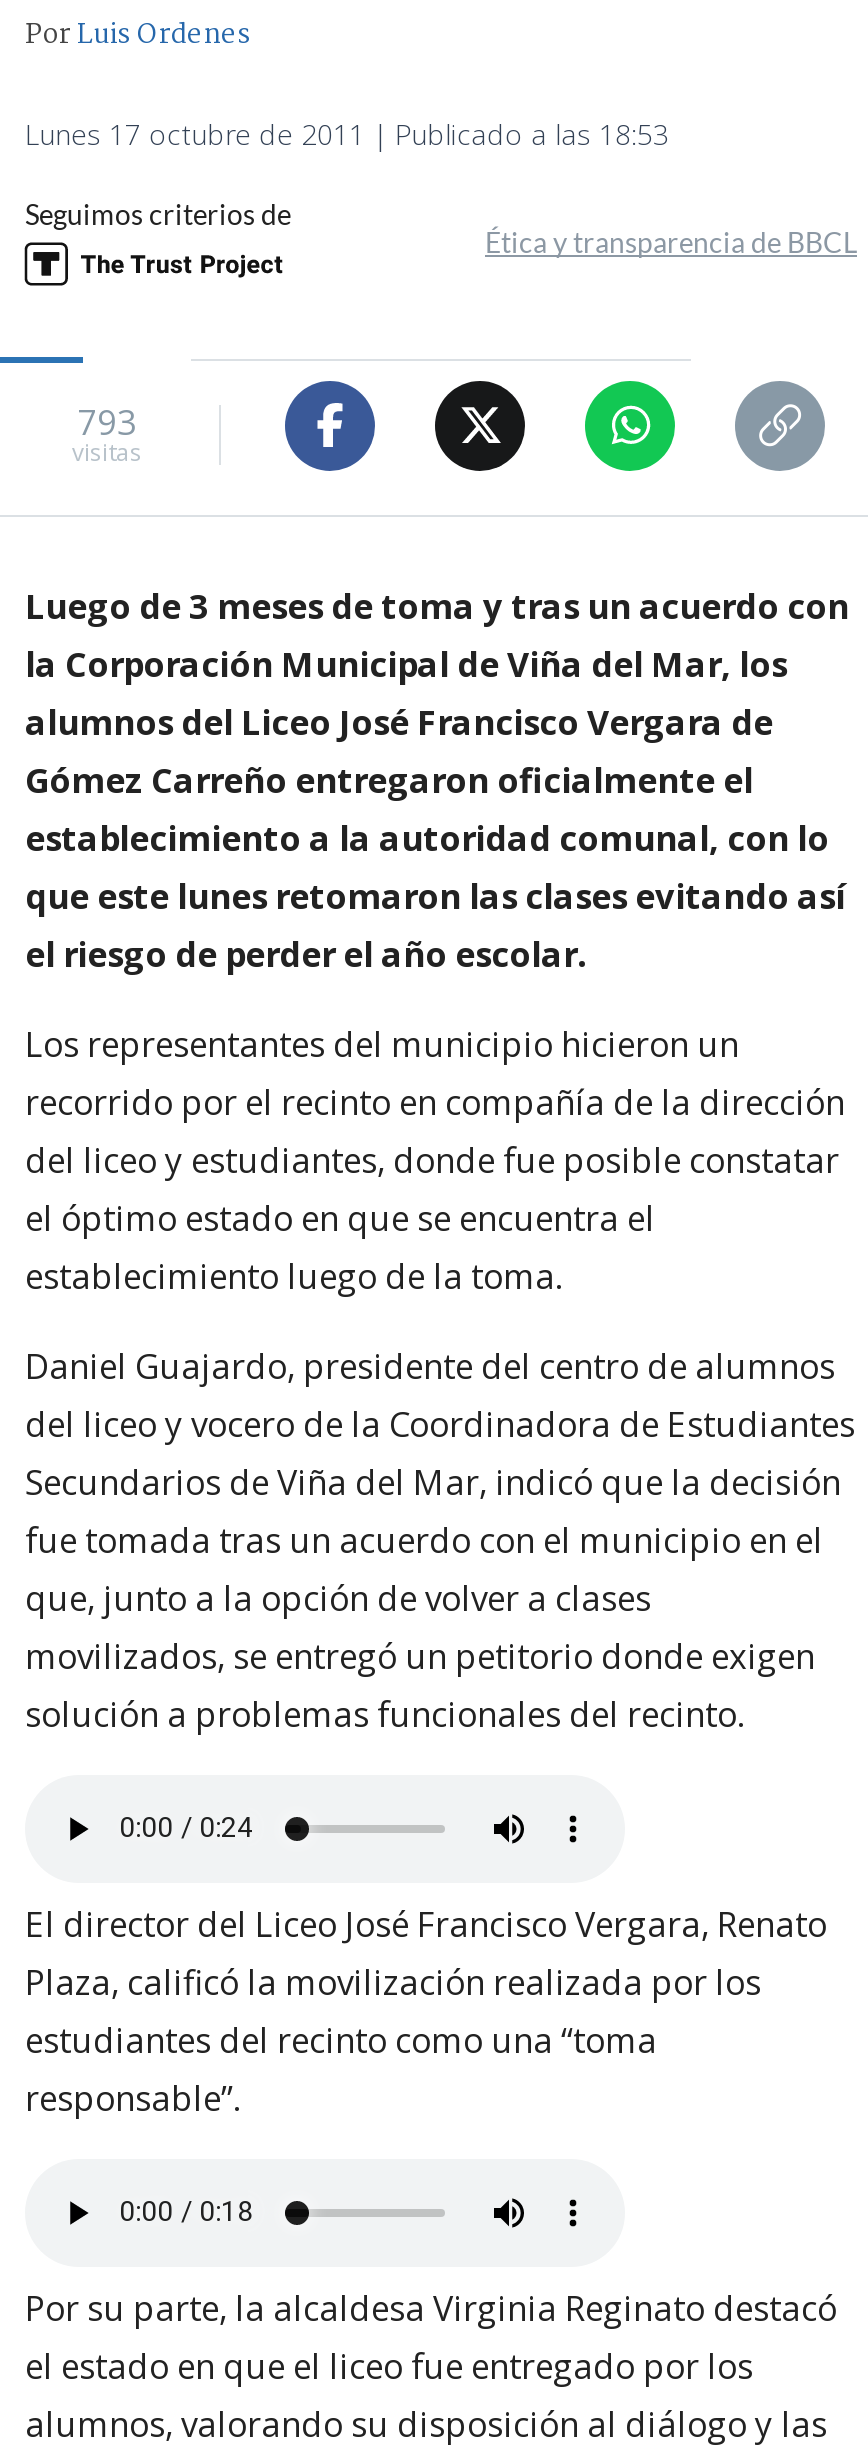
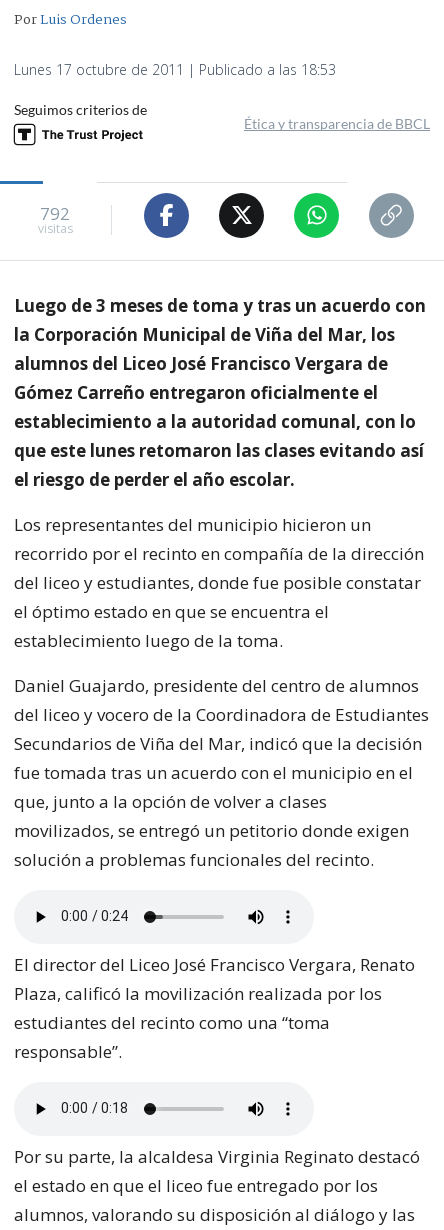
[77,400,137,446] 793 -> [40,202,70,225] 792

